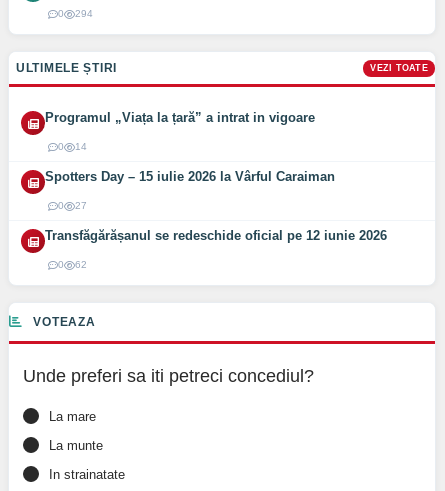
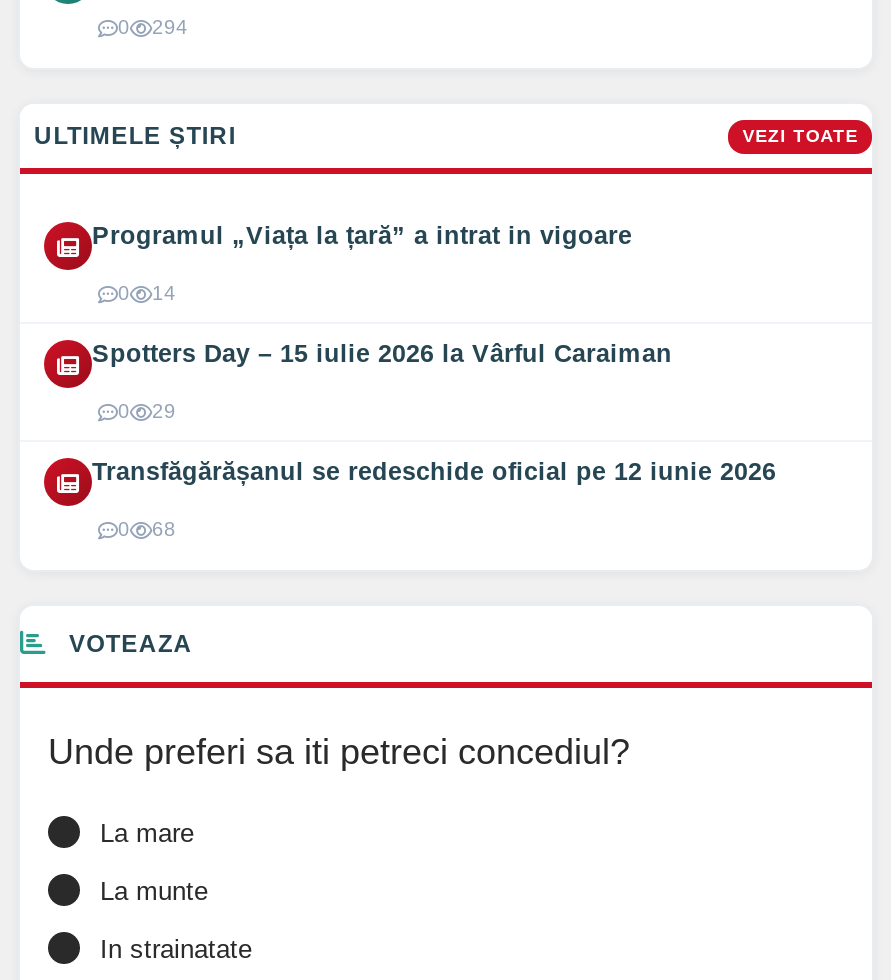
[58,200,87,211] 0 27 -> [118,401,176,423] 0 29
[58,259,87,270] 0 62 -> [118,519,176,541] 0 68

